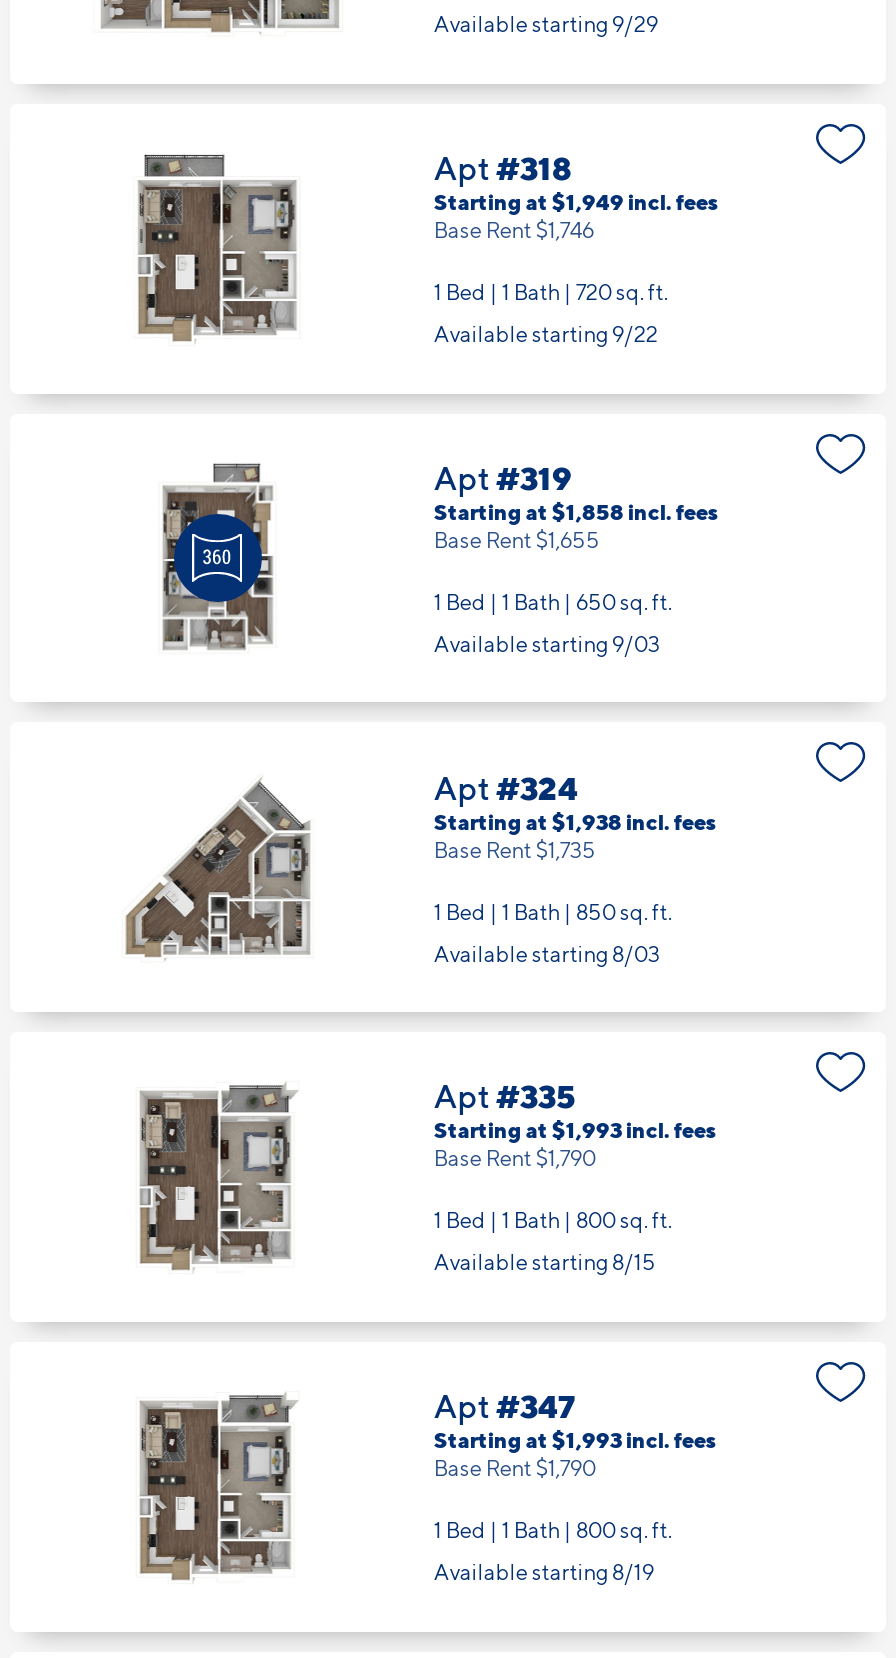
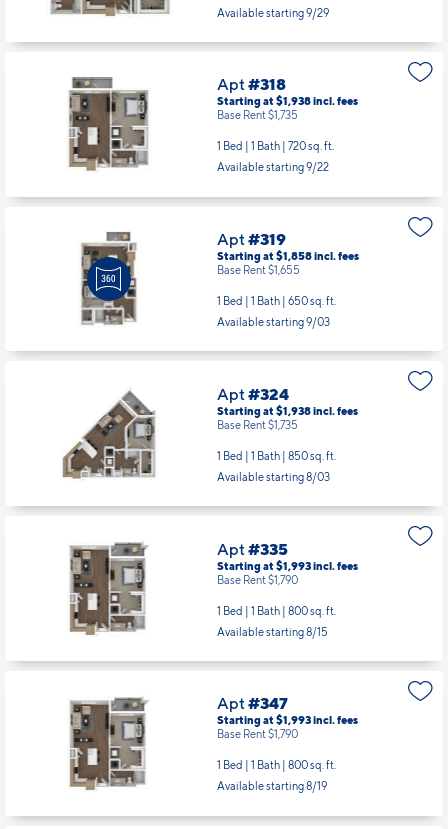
[434,189,718,217] Starting at $1,949 incl. fees -> [217,94,358,108] Starting at $1,938 incl. fees
[434,217,594,245] Base Rent $1,746 -> [217,108,298,122] Base Rent $1,735

